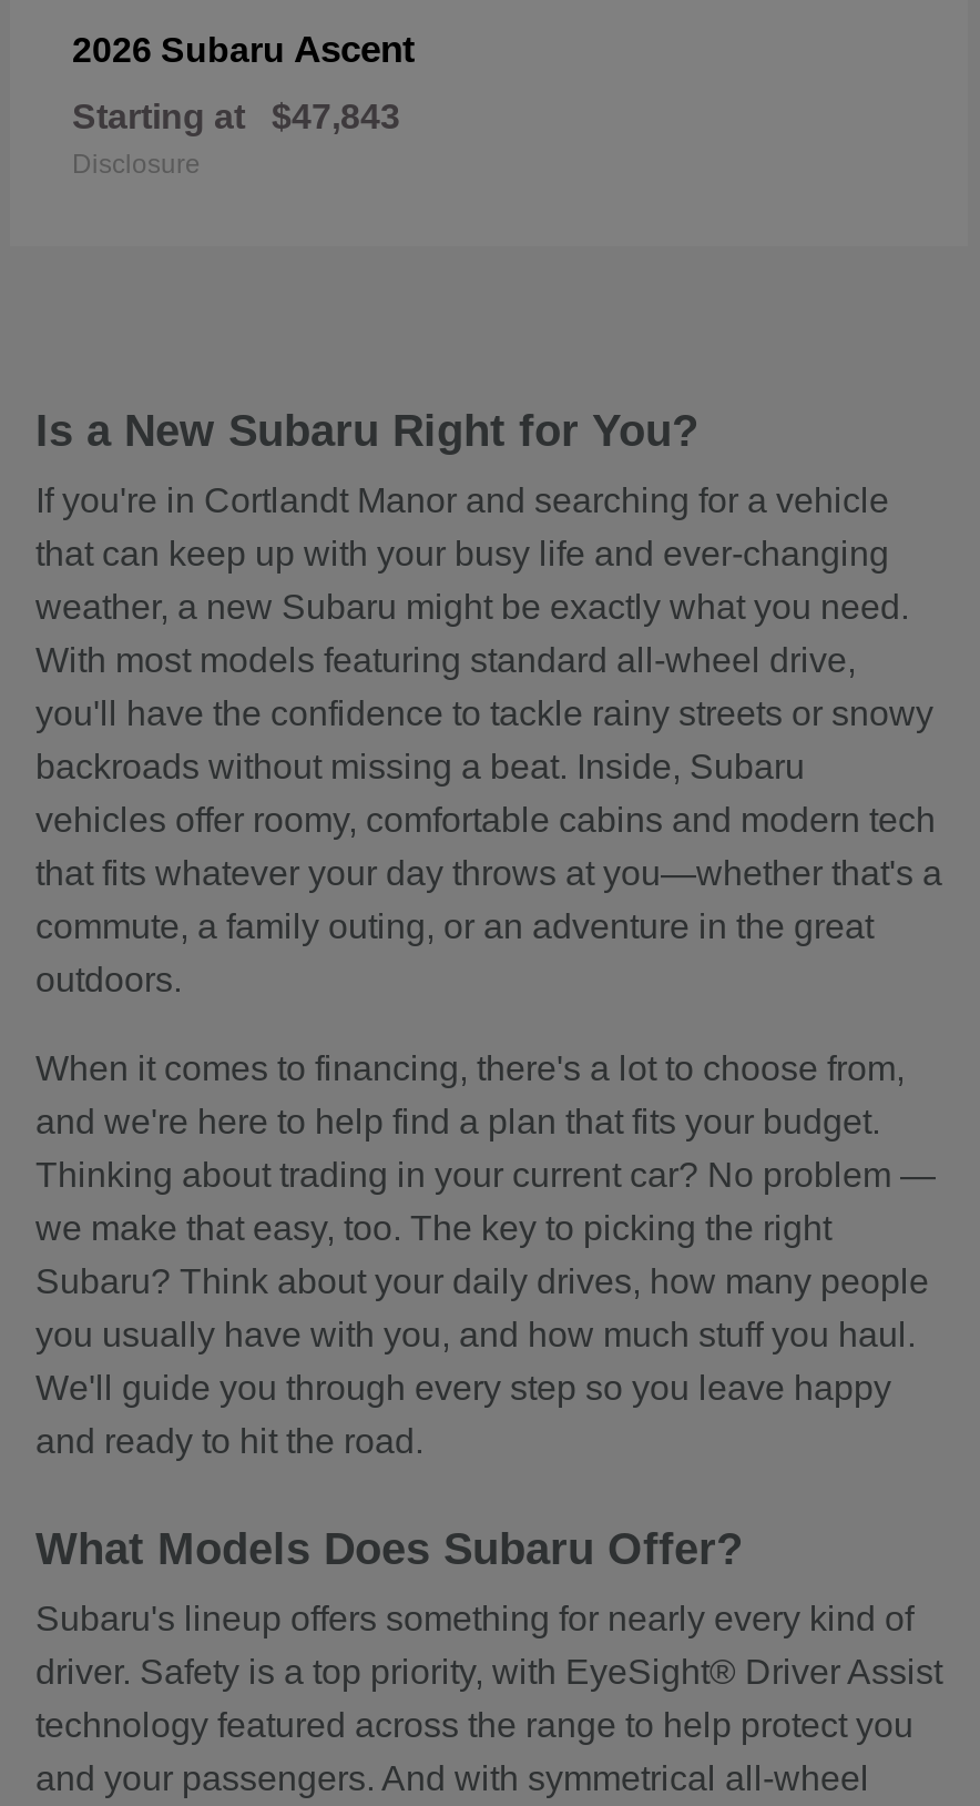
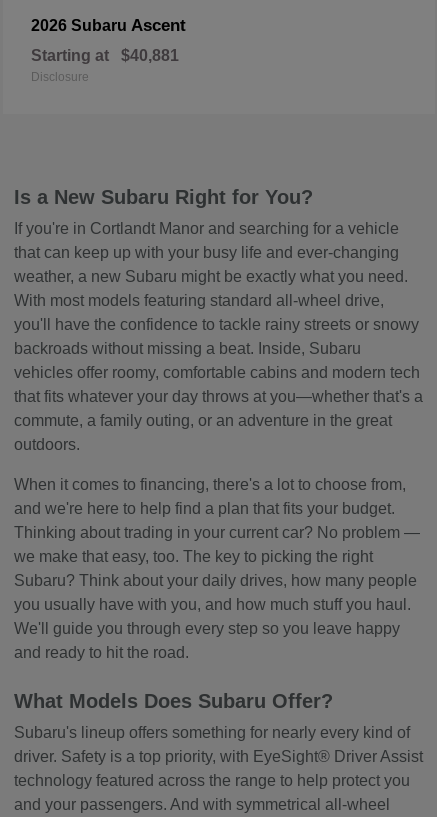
[72,97,400,134] Starting at $47,843 -> [31,47,179,64] Starting at $40,881

